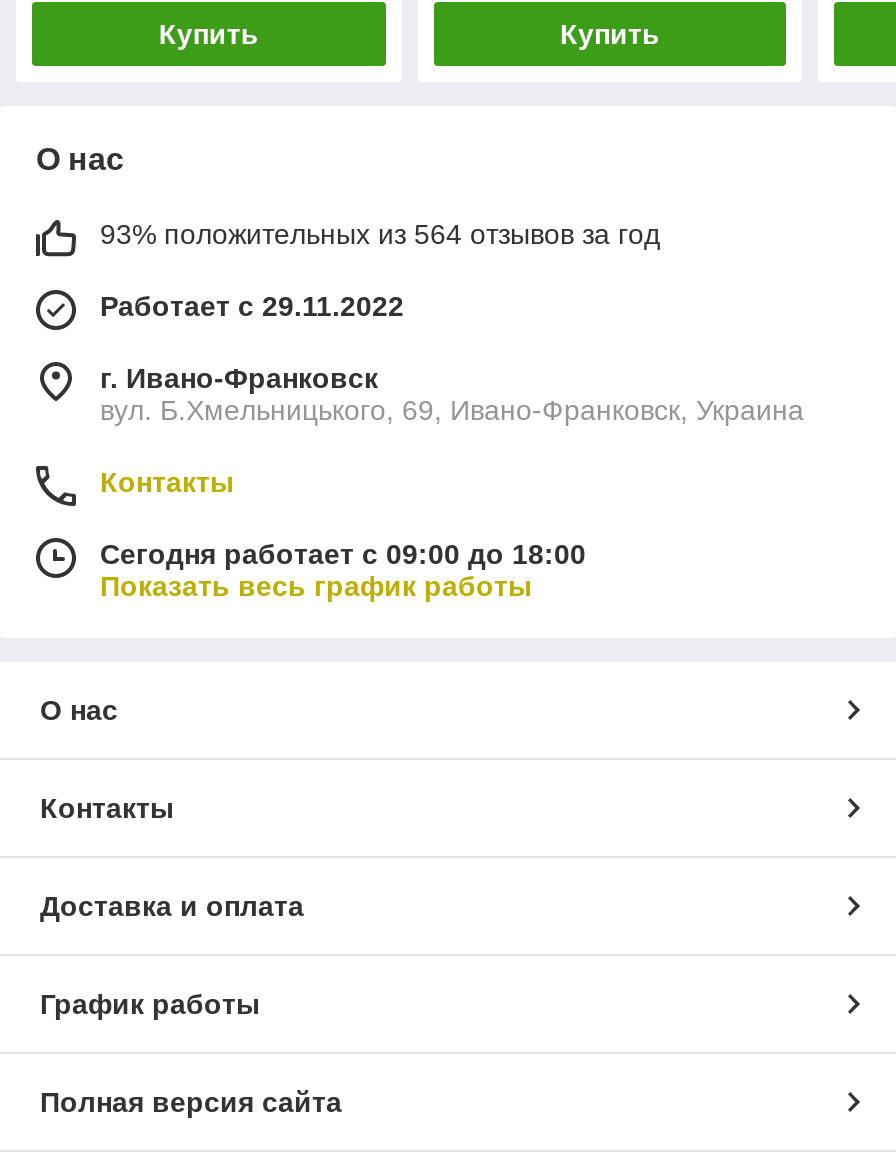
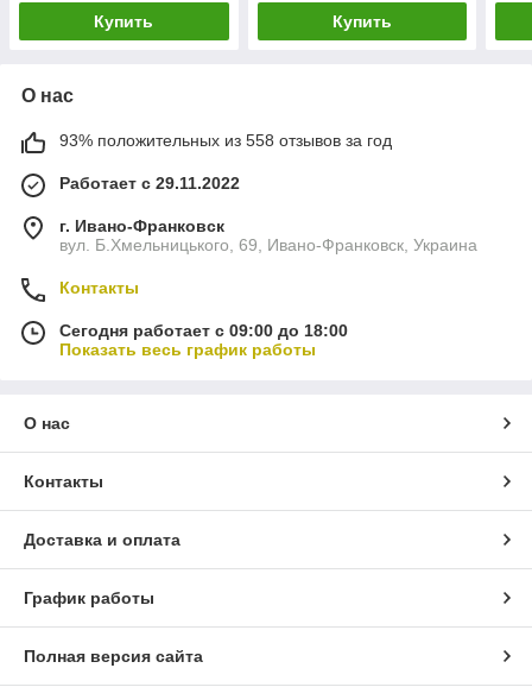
[100,218,660,250] 93% положительных из 564 отзывов за год -> [59,131,392,150] 93% положительных из 558 отзывов за год

